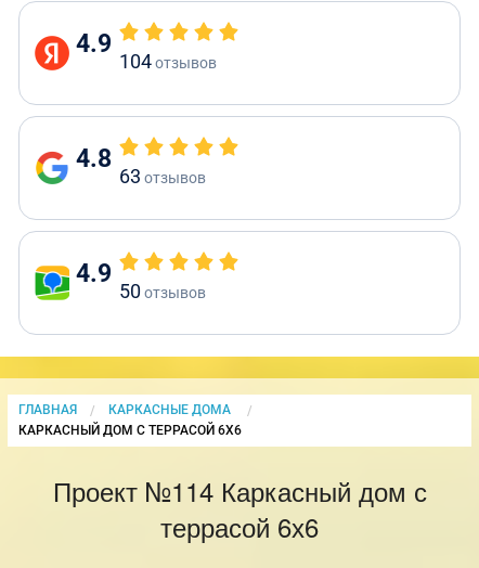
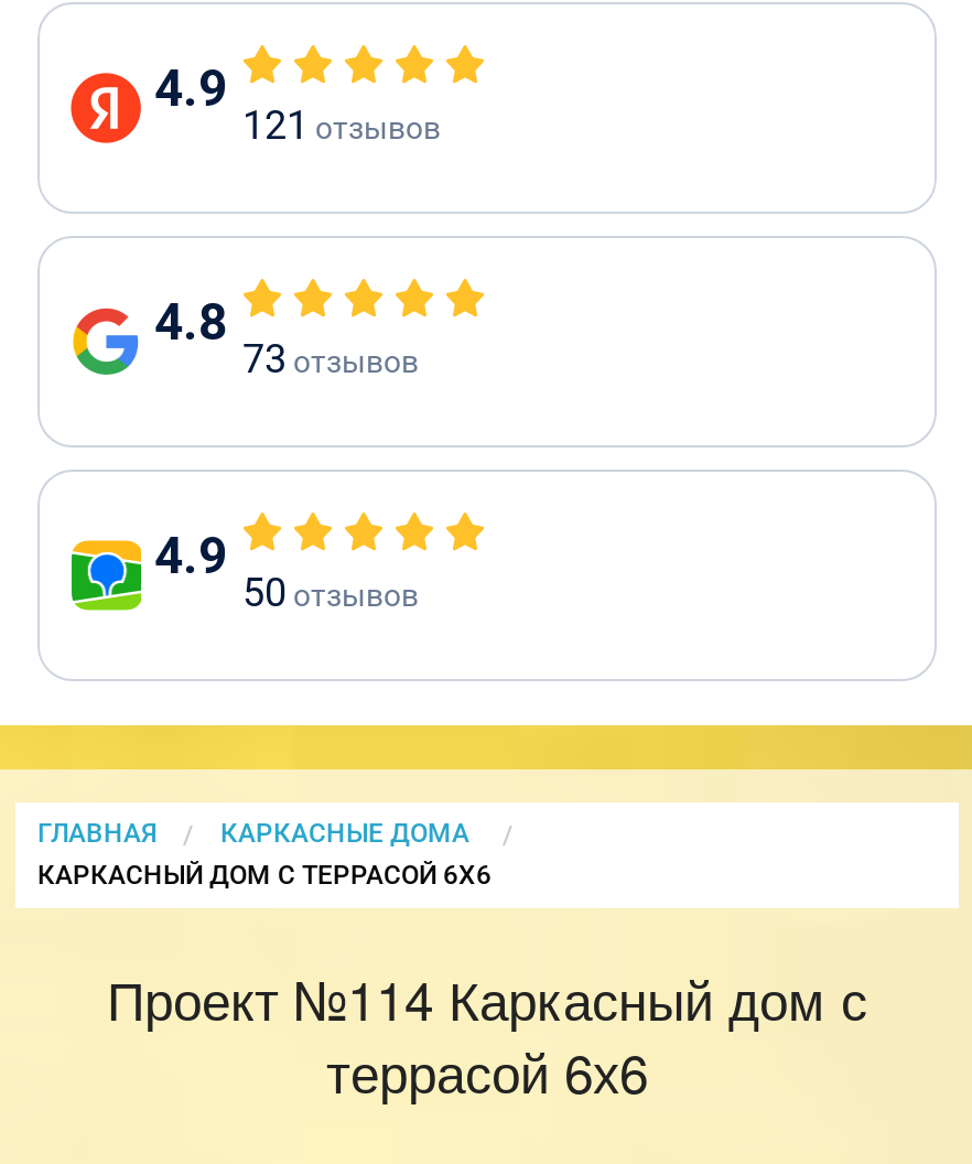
[119,50,217,73] 104 отзывов -> [242,101,441,148] 121 отзывов
[119,165,206,188] 63 отзывов -> [242,335,419,381] 73 отзывов

